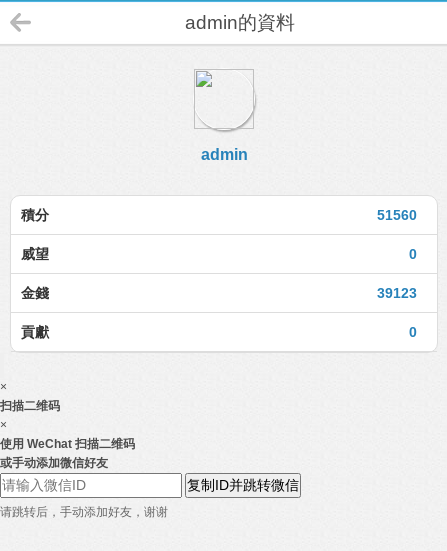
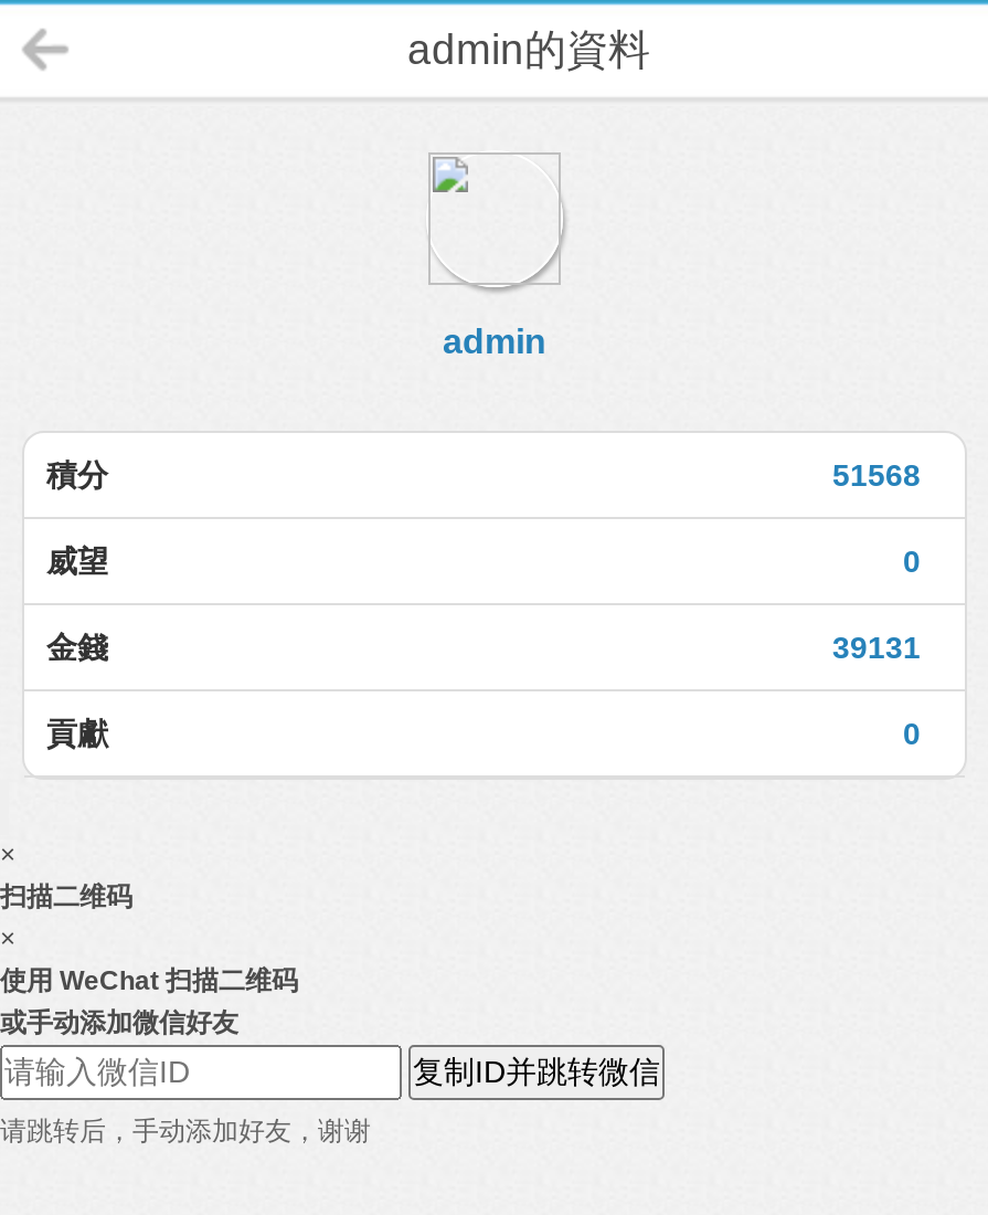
[377,207,417,223] 51560 -> [832,457,921,493] 51568
[377,285,417,301] 39123 -> [832,630,921,665] 39131

